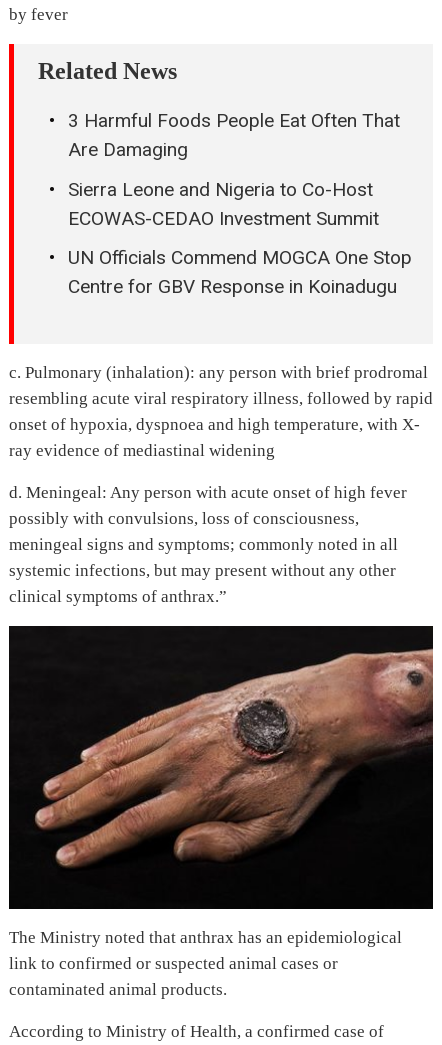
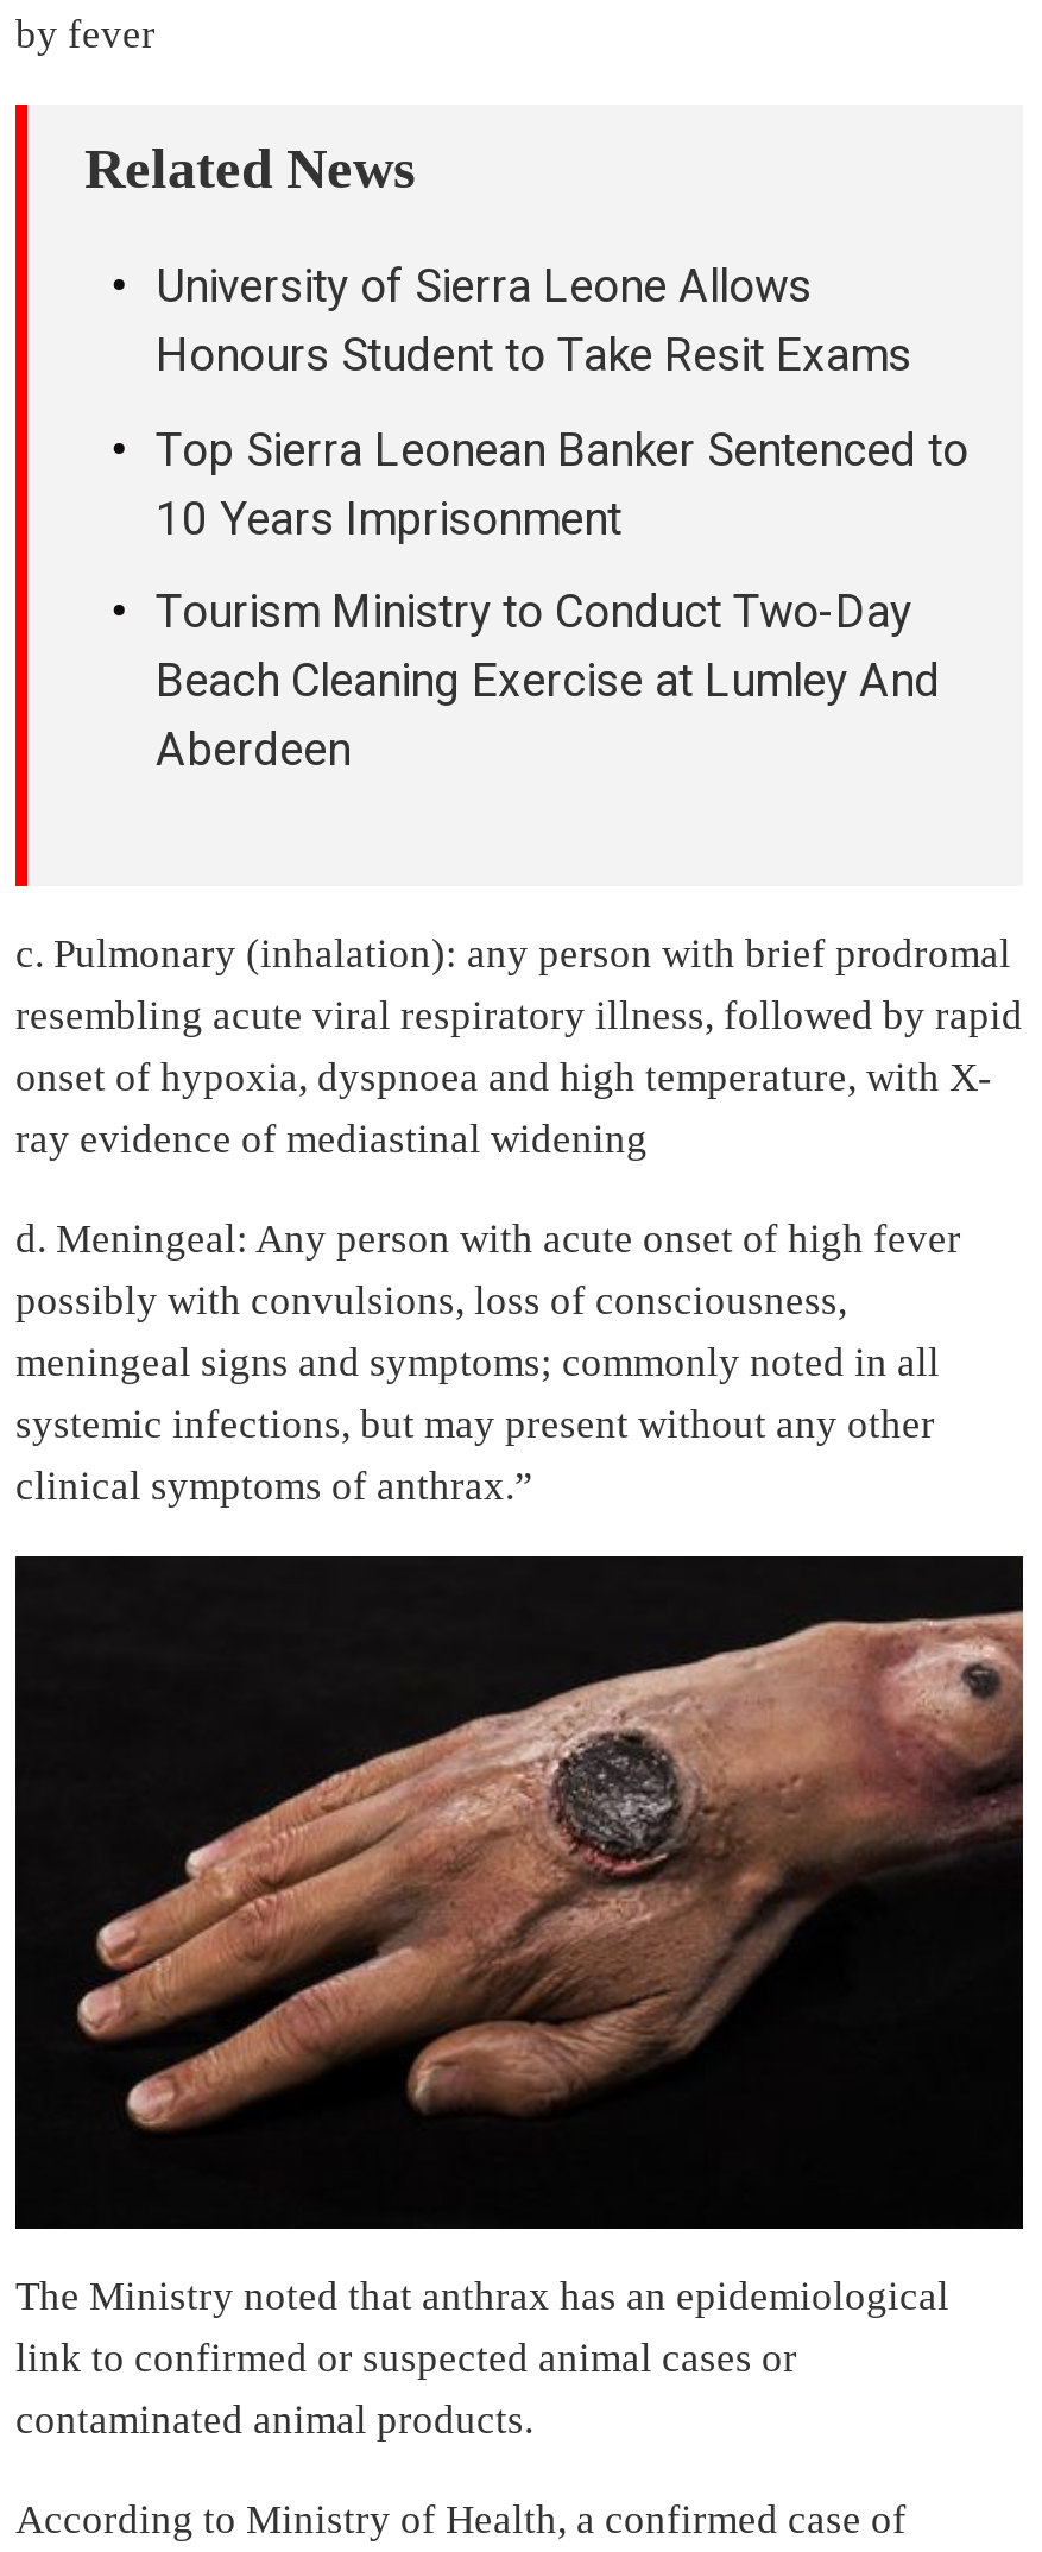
[68,109,400,161] 3 Harmful Foods People Eat Often That | Are Damaging -> [156,259,911,383] University of Sierra Leone Allows | Honours Student to Take Resit Exams
[68,178,379,230] Sierra Leone and Nigeria to Co-Host | ECOWAS-CEDAO Investment Summit -> [156,422,968,546] Top Sierra Leonean Banker Sentenced to | 10 Years Imprisonment
[68,246,412,298] UN Officials Commend MOGCA One Stop | Centre for GBV Response in Koinadugu -> [156,585,940,777] Tourism Ministry to Conduct Two-Day | Beach Cleaning Exercise at Lumley And | Aberdeen

